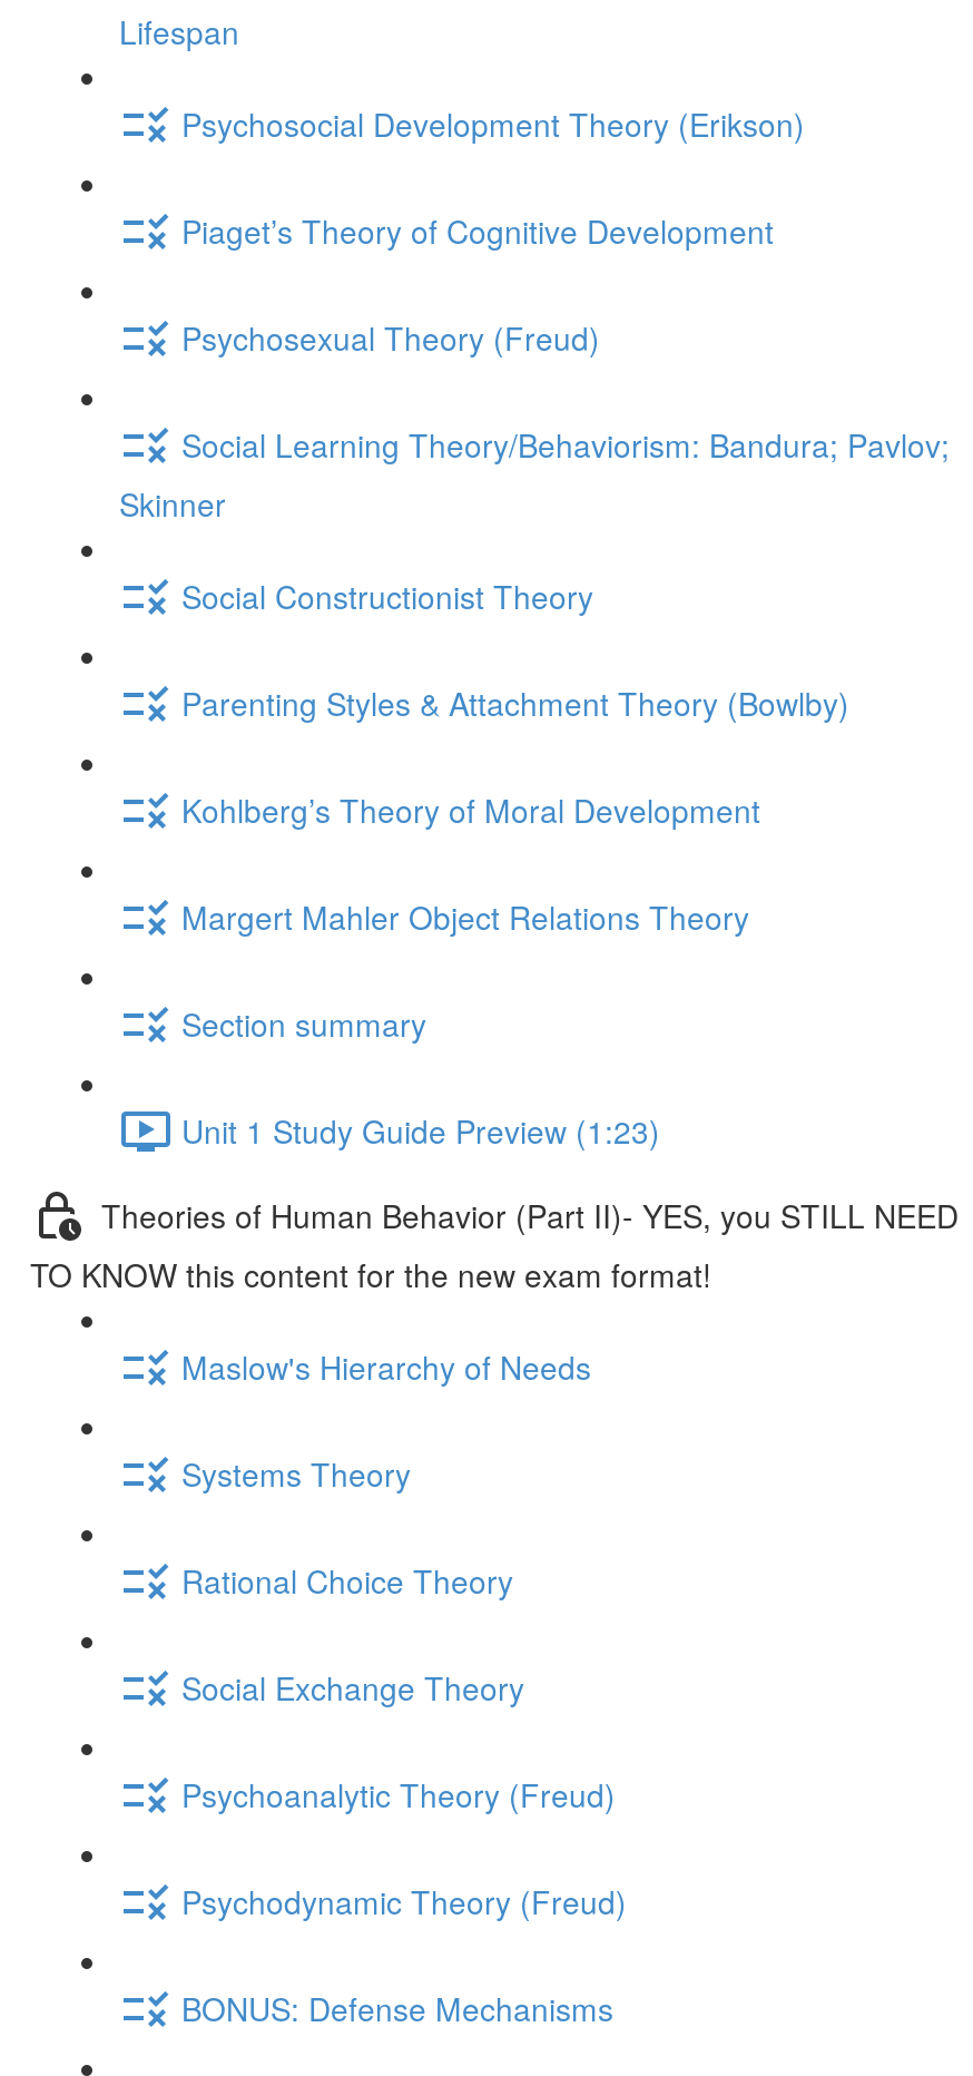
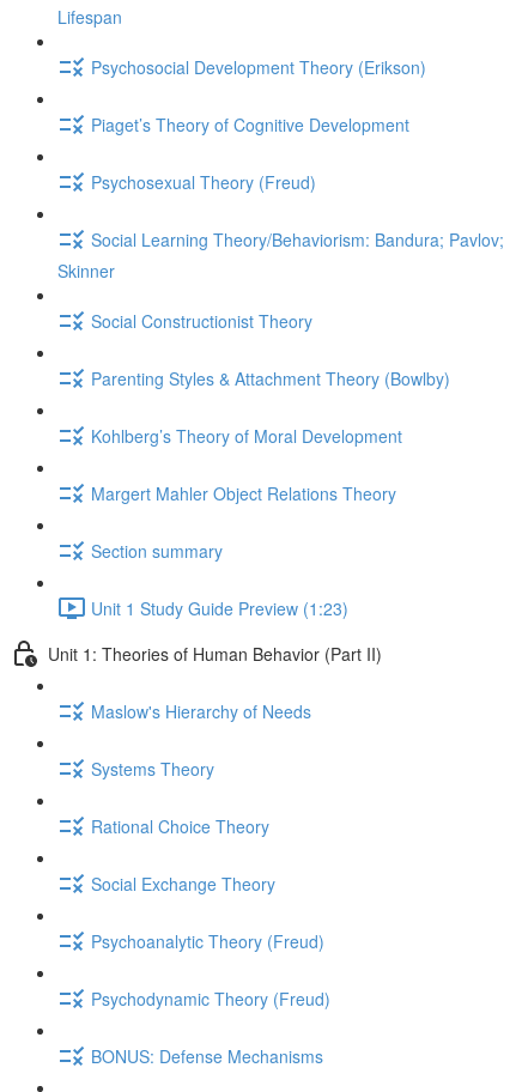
[30,1193,959,1296] Theories of Human Behavior (Part II)- YES, you STILL NEED | TO KNOW this content for the new exam format! -> [48,641,382,665] Unit 1: Theories of Human Behavior (Part II)

